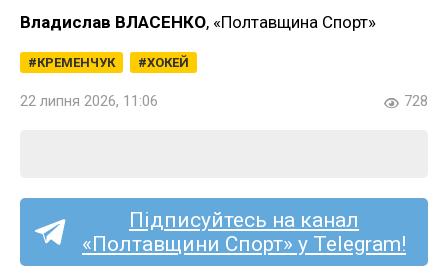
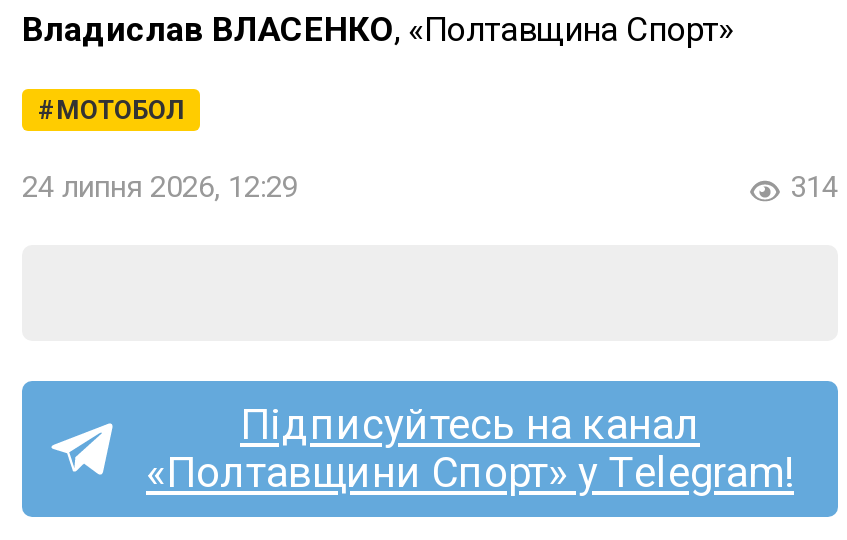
[37,55,189,70] КРЕМЕНЧУК | ХОКЕЙ -> [56,95,184,125] МОТОБОЛ
[20,92,428,110] 22 липня 2026, 11:06 | 728 -> [22,169,838,205] 24 липня 2026, 12:29 | 314

